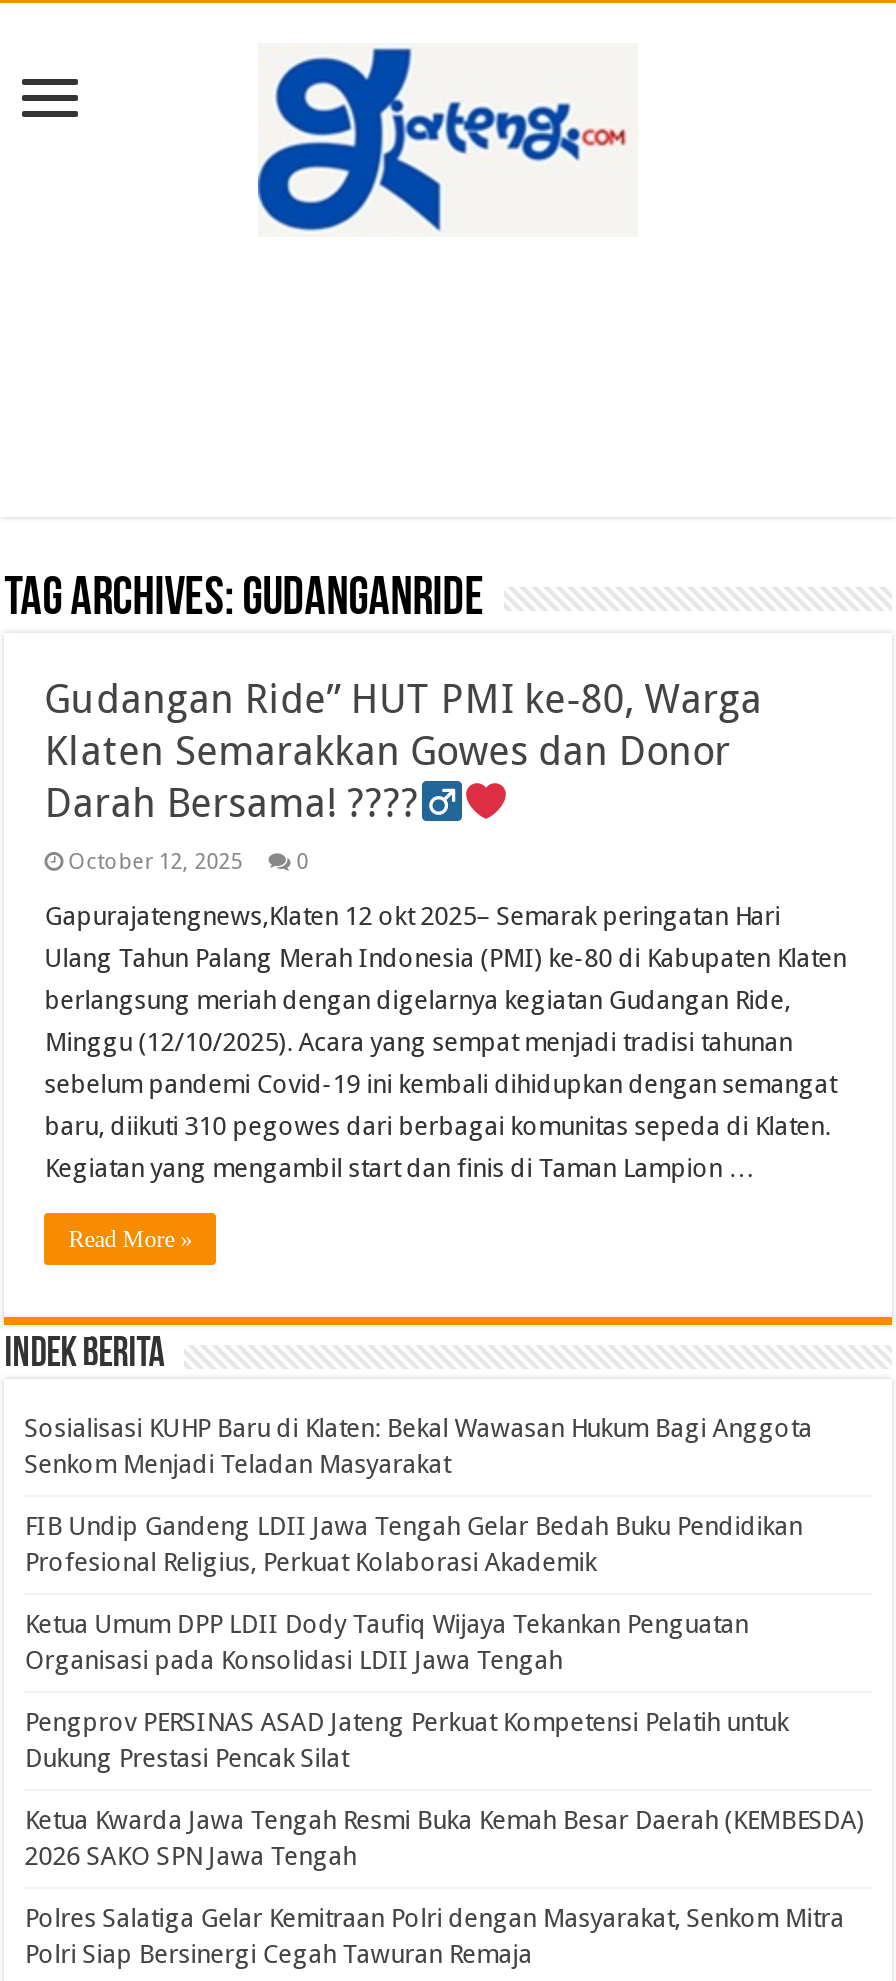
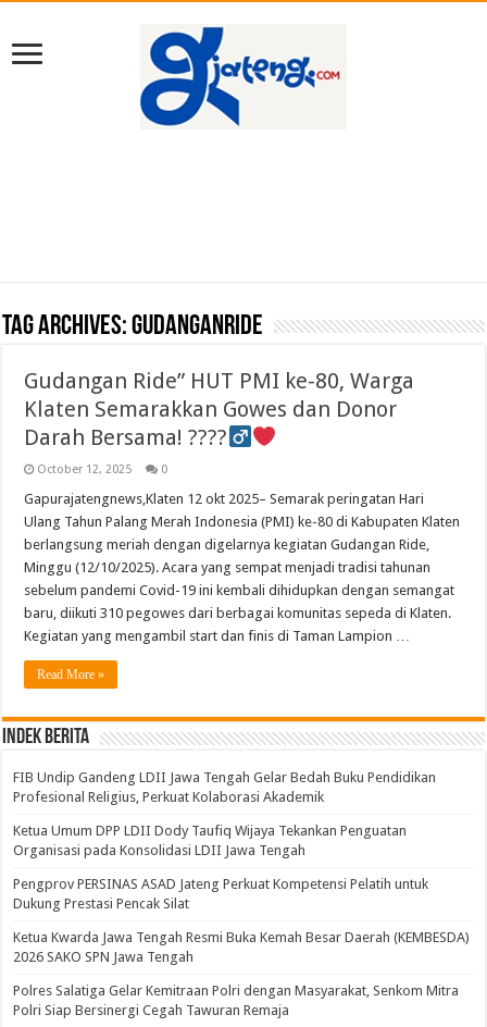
[24,1413,812,1479] Sosialisasi KUHP Baru di Klaten: Bekal Wawasan Hukum Bagi Anggota | Senkom Menjadi Teladan Masyarakat -> none

